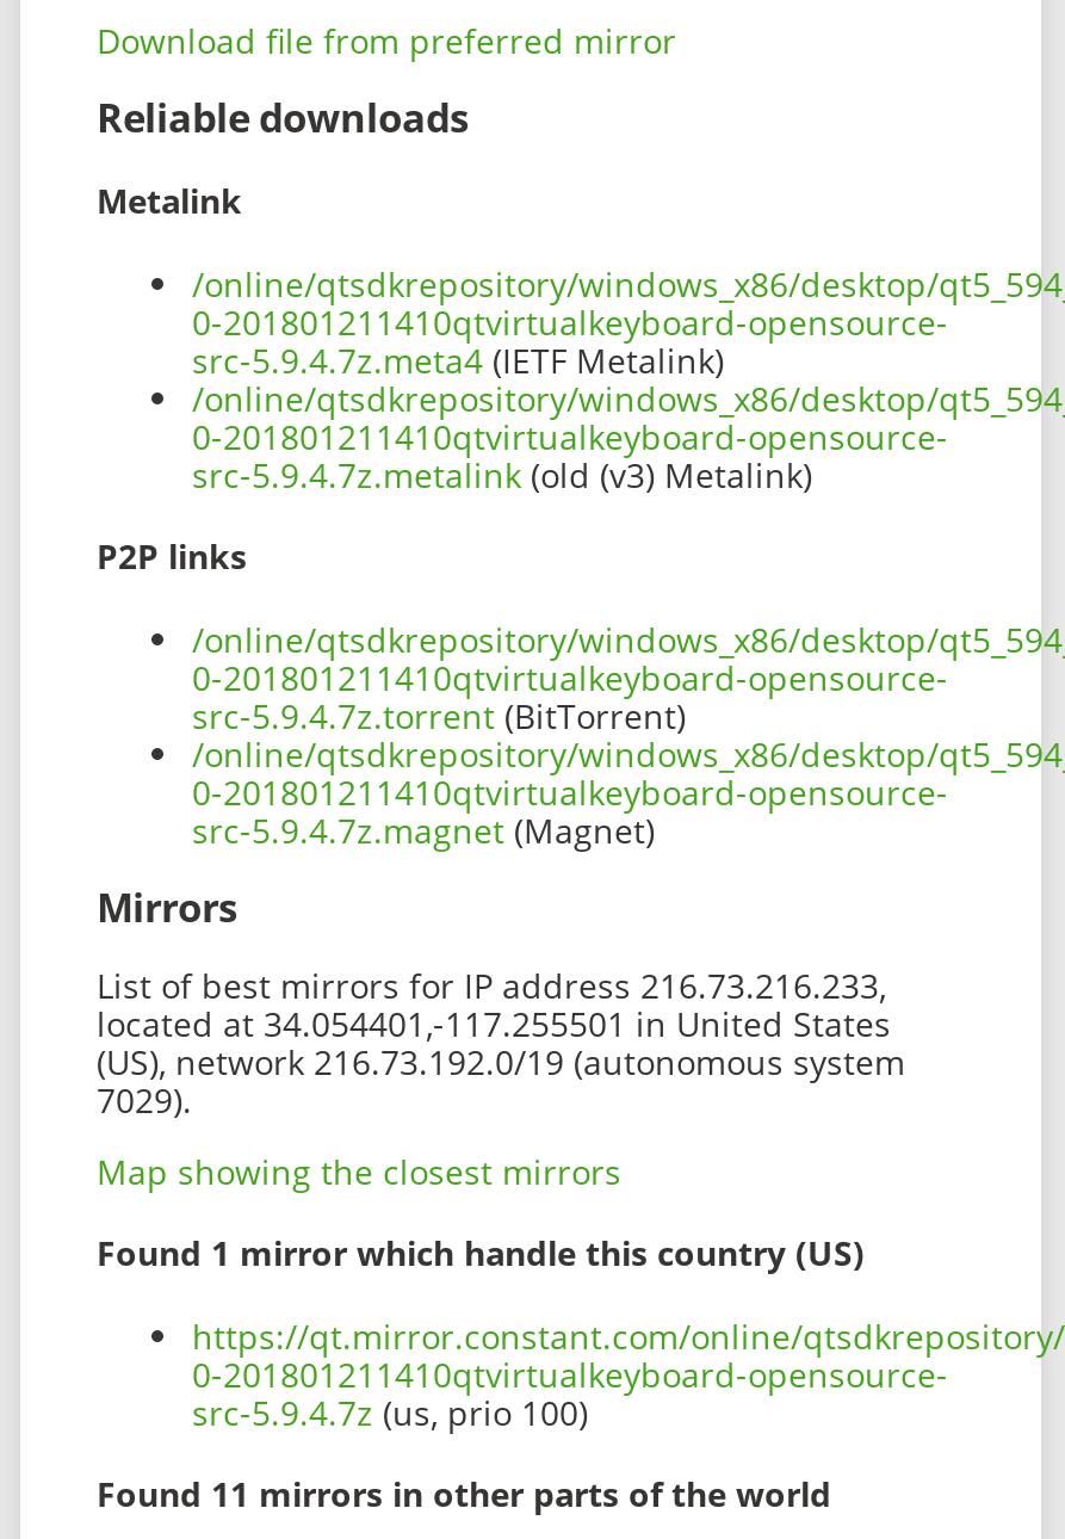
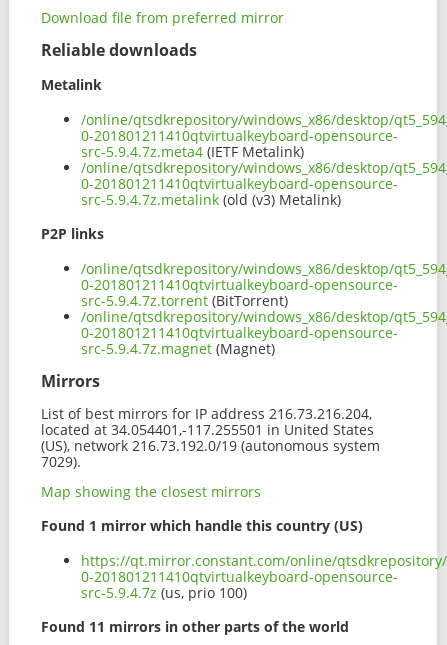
[97,962,886,1007] List of best mirrors for IP address 216.73.216.233, -> [41,404,372,423] List of best mirrors for IP address 216.73.216.204,

